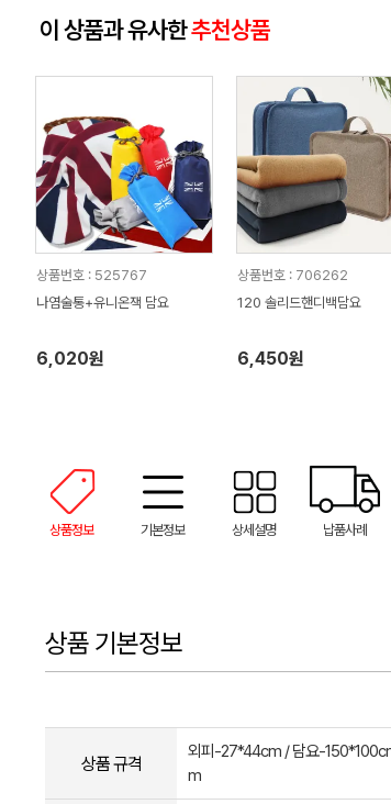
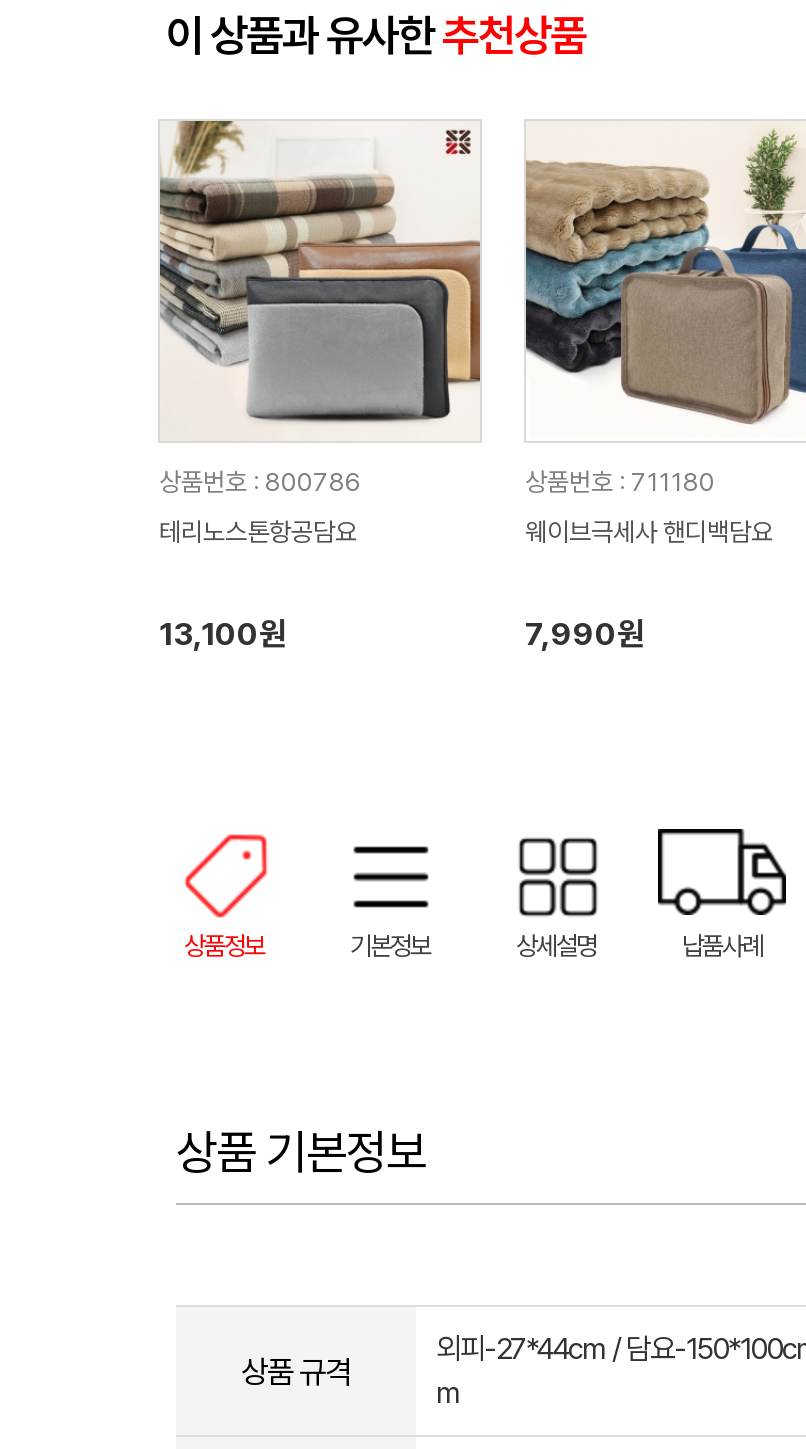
[35,77,213,283] [image] | 상품번호 : 525767 -> [158,119,482,497] [image] | 상품번호 : 800786
[236,76,388,283] [image] | 상품번호 : 706262 -> [524,121,800,497] [image] | 상품번호 : 711180
[36,294,169,311] 나염술통+유니온잭 담요 -> [159,517,357,547] 테리노스톤항공담요
[237,294,361,311] 120 솔리드핸디백담요 -> [525,517,773,547] 웨이브극세사 핸디백담요
[36,348,104,369] 6,020원 -> [159,615,287,653] 13,100원
[237,348,304,369] 6,450원 -> [525,615,645,653] 7,990원

